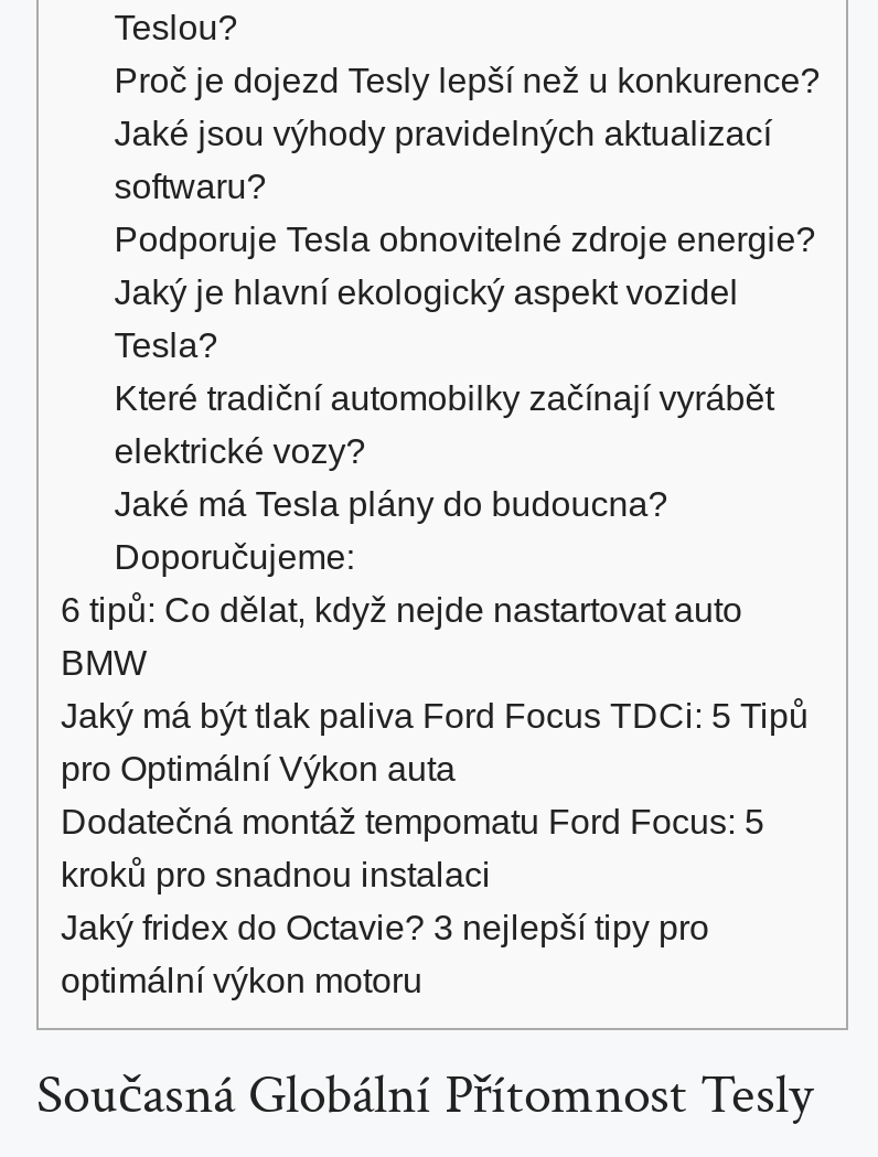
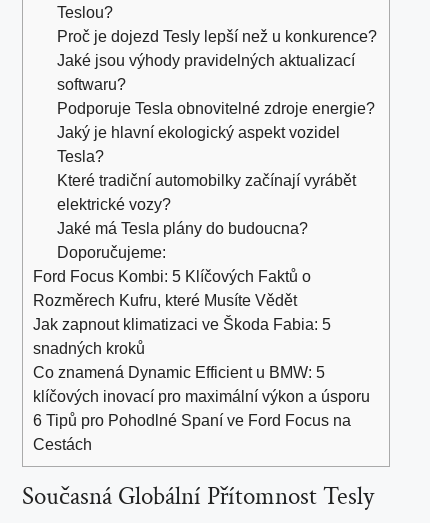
[61,590,809,1000] 6 tipů: Co dělat, když nejde nastartovat auto | BMW | Jaký má být tlak paliva Ford Focus TDCi: 5 Tipů | pro Optimální Výkon auta | Dodatečná montáž tempomatu Ford Focus: 5 | kroků pro snadnou instalaci | Jaký fridex do Octavie? 3 nejlepší tipy pro | optimální výkon motoru -> [33,267,370,453] Ford Focus Kombi: 5 Klíčových Faktů o | Rozměrech Kufru, které Musíte Vědět | Jak zapnout klimatizaci ve Škoda Fabia: 5 | snadných kroků | Co znamená Dynamic Efficient u BMW: 5 | klíčových inovací pro maximální výkon a úsporu | 6 Tipů pro Pohodlné Spaní ve Ford Focus na | Cestách

